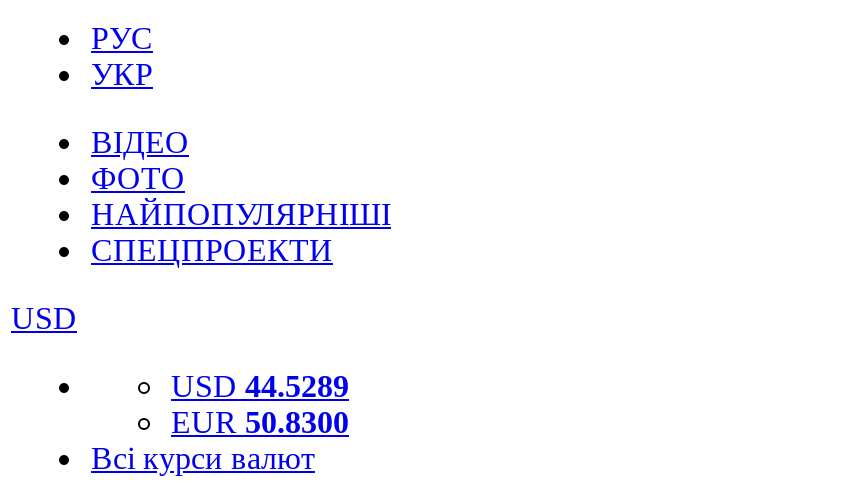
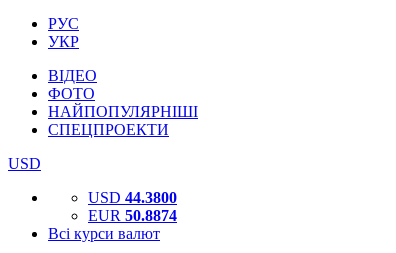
[171,369,349,403] USD 44.5289 -> [88,189,177,206] USD 44.3800
[171,405,349,439] EUR 50.8300 -> [88,207,177,224] EUR 50.8874

